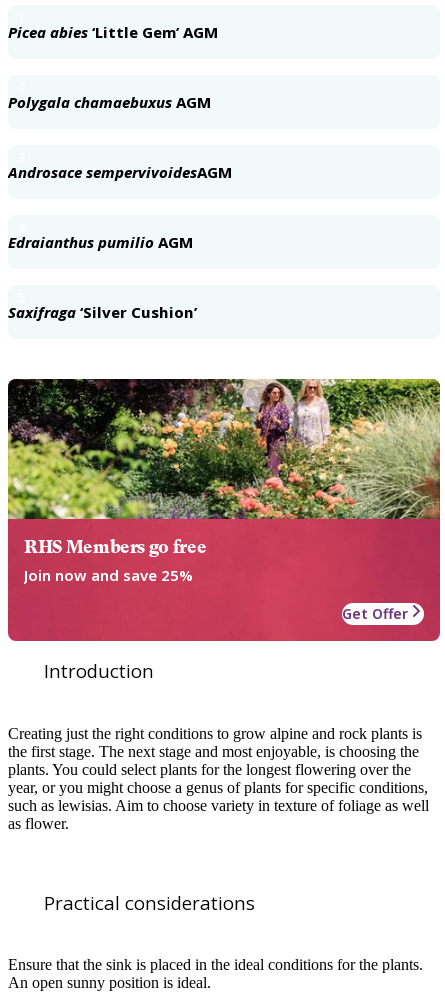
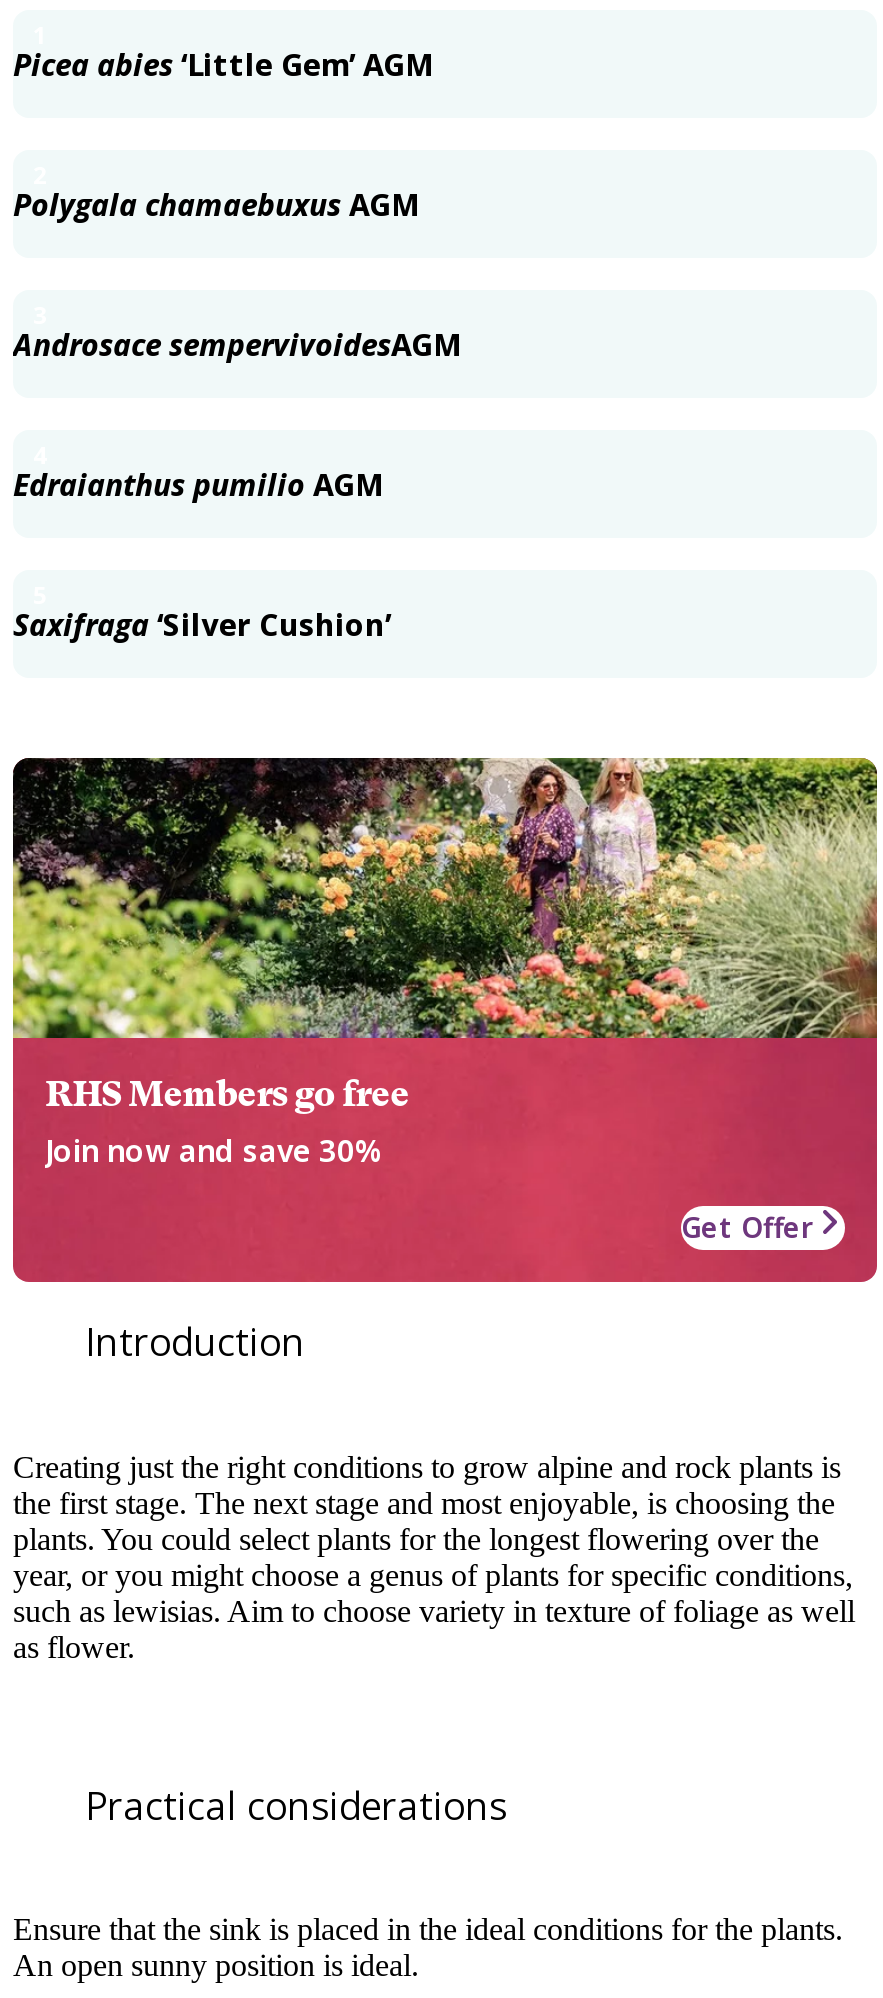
[24,565,193,585] Join now and save 25% -> [45,1130,383,1170] Join now and save 30%

